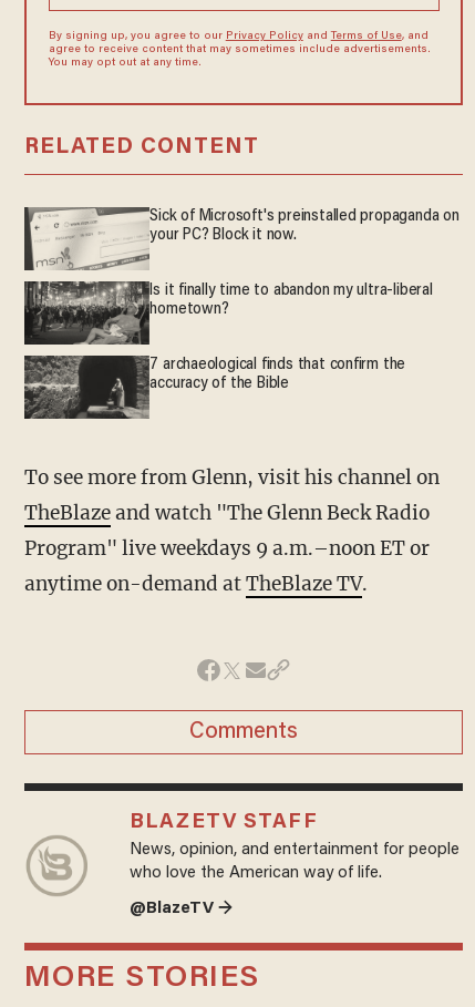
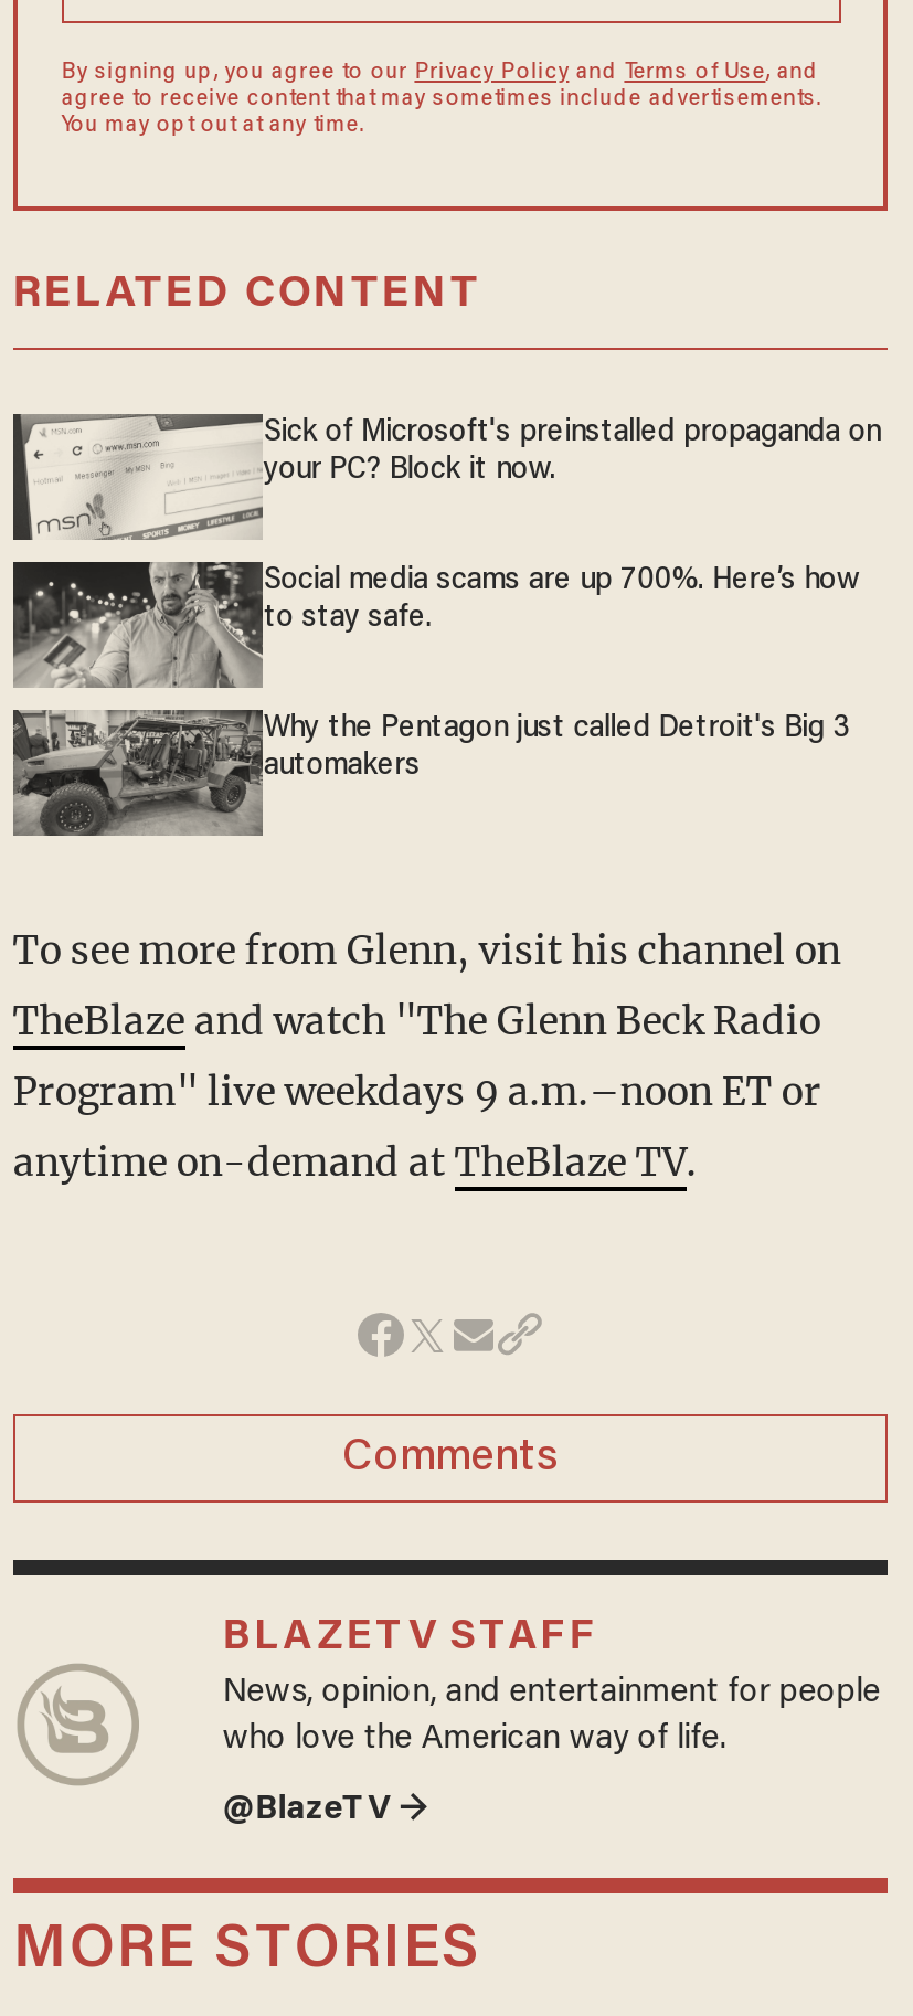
[24,280,433,346] [image] | Is it finally time to abandon my ultra-liberal | hometown? -> [11,562,860,688] [image] | Social media scams are up 700%. Here’s how | to stay safe.
[24,354,405,419] [image] | 7 archaeological finds that confirm the | accuracy of the Bible -> [13,708,851,836] [image] | Why the Pentagon just called Detroit's Big 3 | automakers

